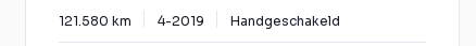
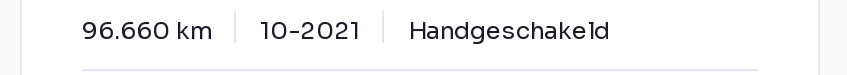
[59,13,131,29] 121.580 km -> [82,14,212,44] 96.660 km
[158,13,204,29] 4-2019 -> [260,14,360,44] 10-2021

